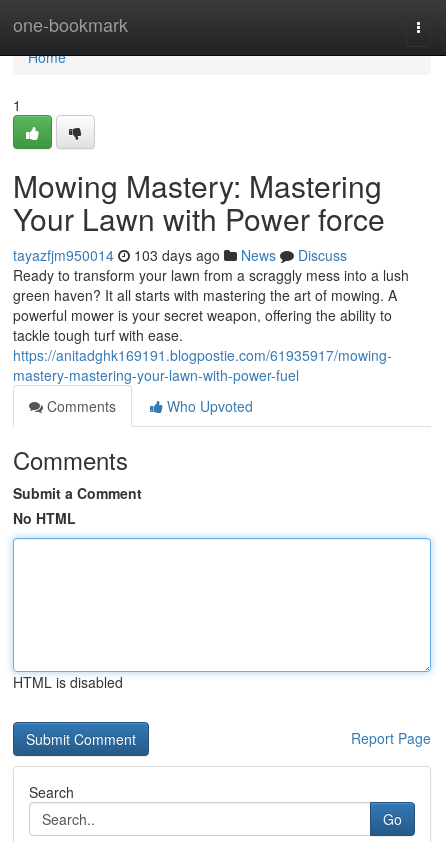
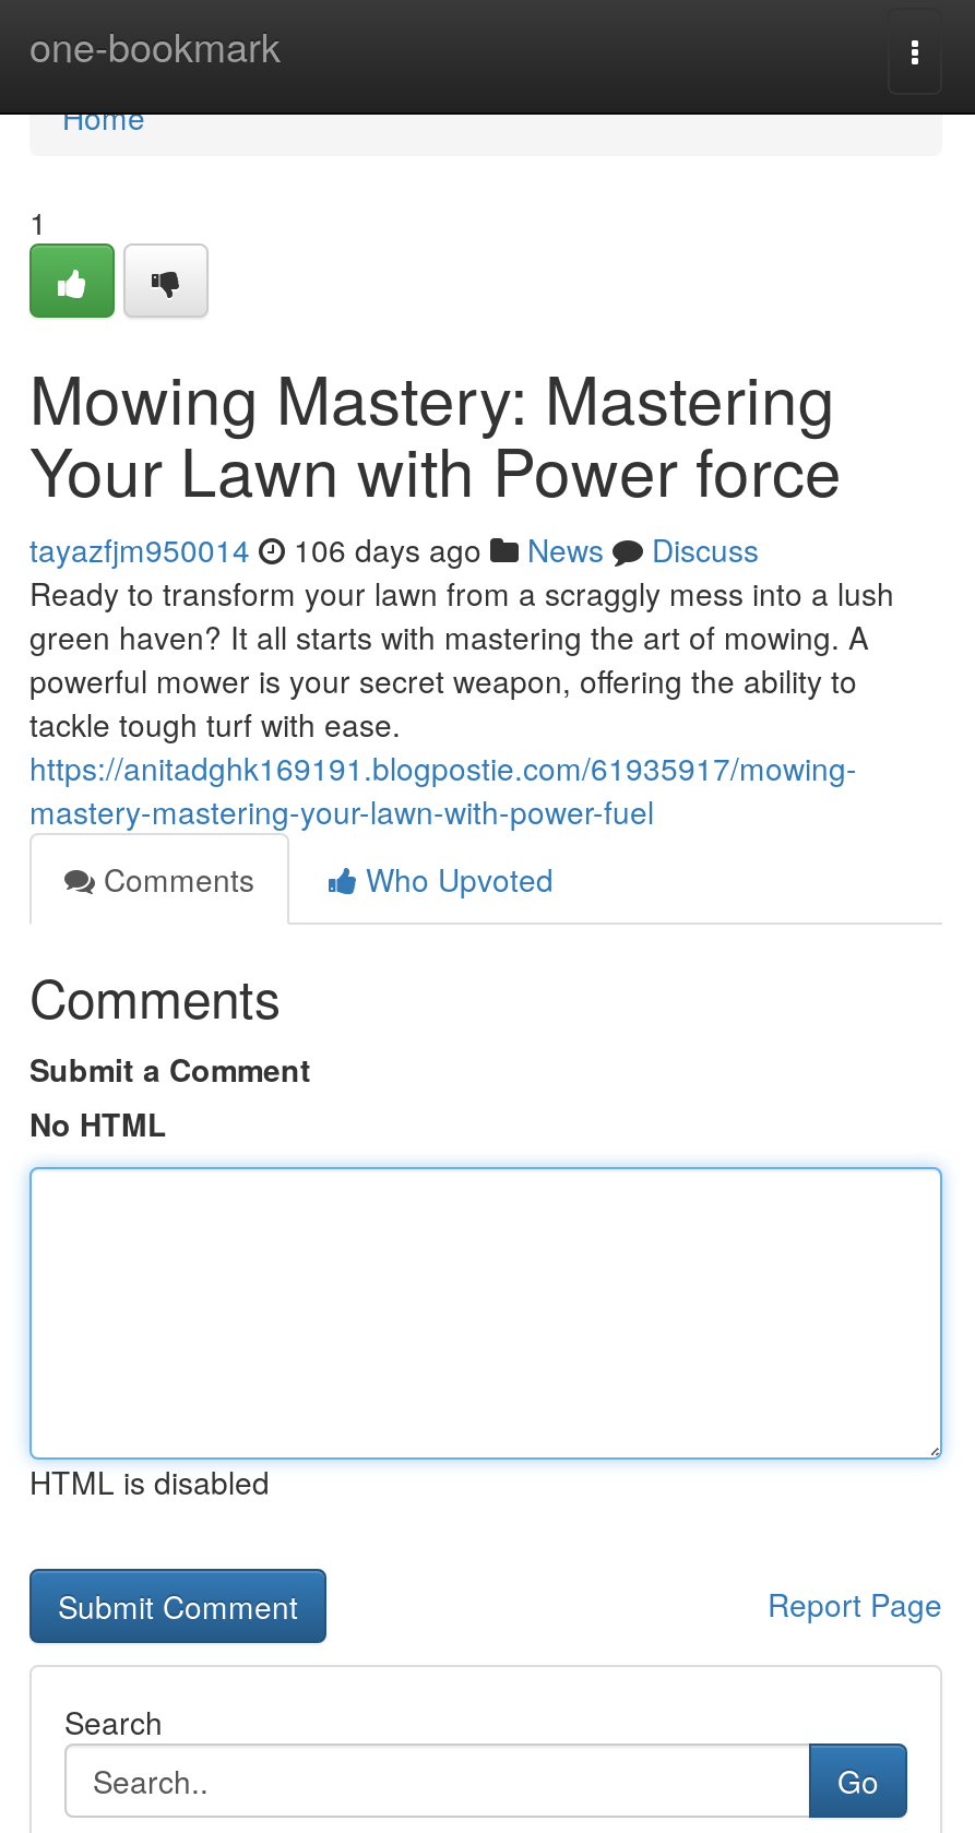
[13,245,347,265] tayazfjm950014 103 days ago News Discuss -> [29,527,759,571] tayazfjm950014 106 days ago News Discuss

